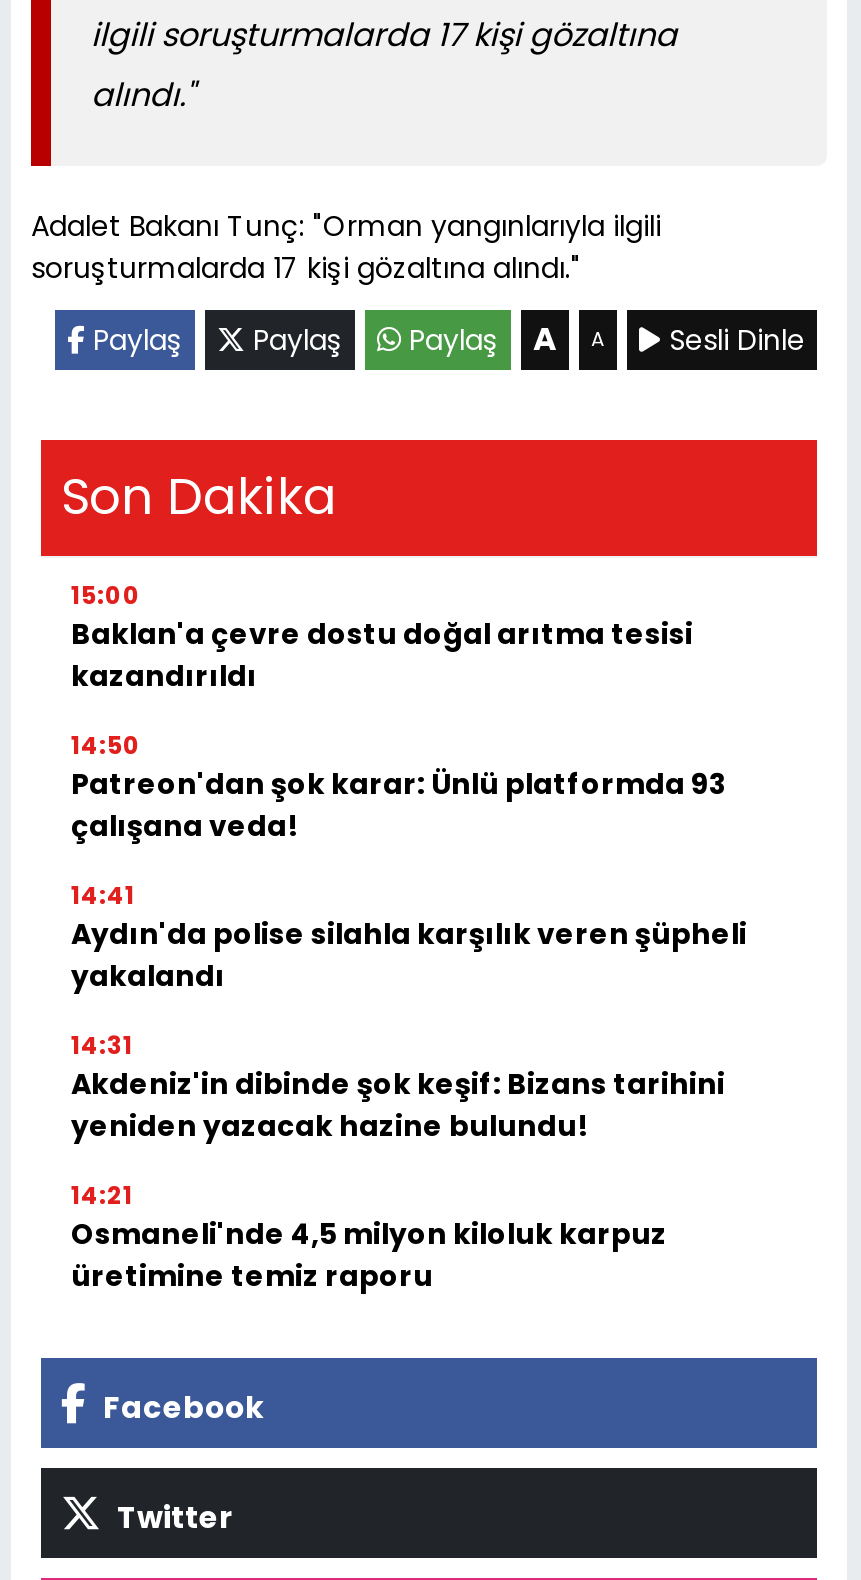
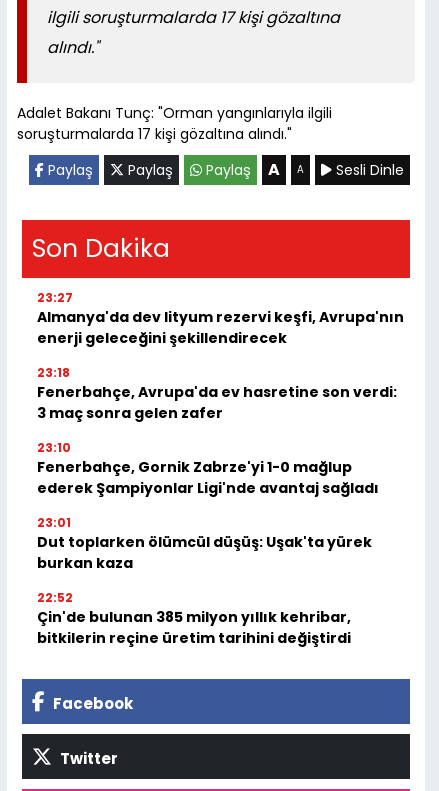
[71,577,693,695] 15:00 | Baklan'a çevre dostu doğal arıtma tesisi | kazandırıldı -> [37,289,404,348] 23:27 | Almanya'da dev lityum rezervi keşfi, Avrupa'nın | enerji geleceğini şekillendirecek
[71,727,727,845] 14:50 | Patreon'dan şok karar: Ünlü platformda 93 | çalışana veda! -> [37,364,397,423] 23:18 | Fenerbahçe, Avrupa'da ev hasretine son verdi: | 3 maç sonra gelen zafer
[71,877,747,995] 14:41 | Aydın'da polise silahla karşılık veren şüpheli | yakalandı -> [37,439,379,498] 23:10 | Fenerbahçe, Gornik Zabrze'yi 1-0 mağlup | ederek Şampiyonlar Ligi'nde avantaj sağladı
[71,1027,725,1145] 14:31 | Akdeniz'in dibinde şok keşif: Bizans tarihini | yeniden yazacak hazine bulundu! -> [37,514,372,573] 23:01 | Dut toplarken ölümcül düşüş: Uşak'ta yürek | burkan kaza
[71,1177,667,1295] 14:21 | Osmaneli'nde 4,5 milyon kiloluk karpuz | üretimine temiz raporu -> [37,589,351,648] 22:52 | Çin'de bulunan 385 milyon yıllık kehribar, | bitkilerin reçine üretim tarihini değiştirdi

